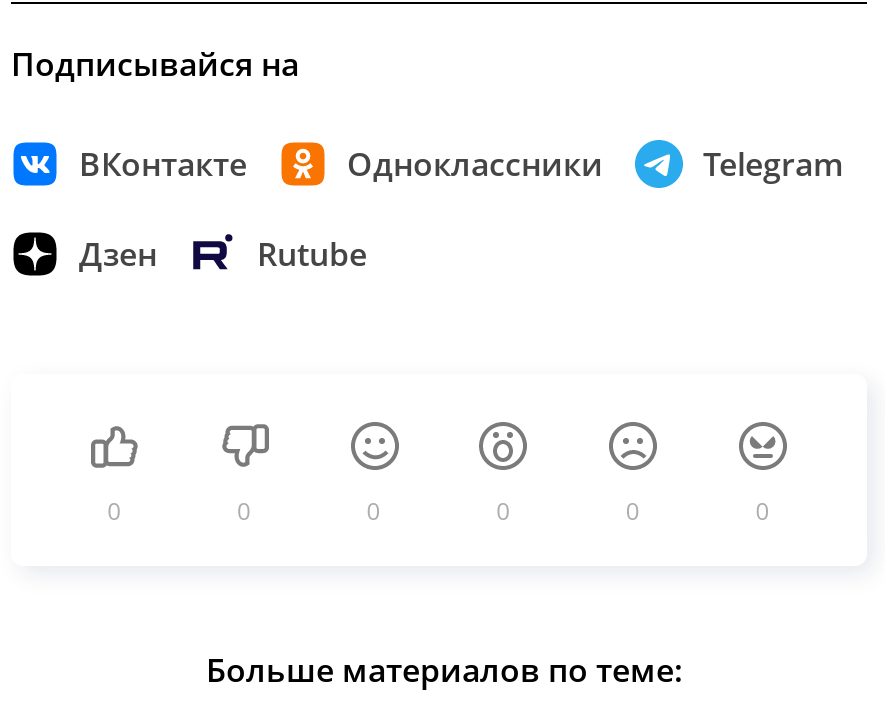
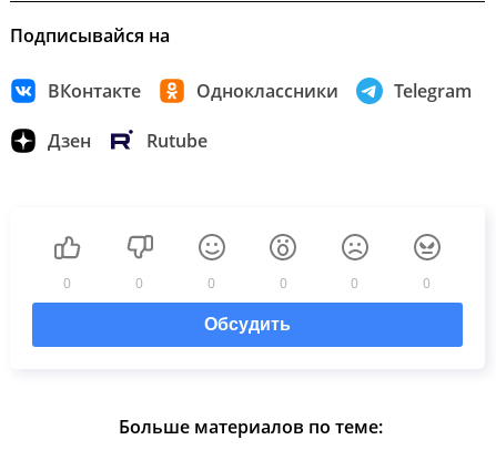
none -> [204,315,291,334] Обсудить

